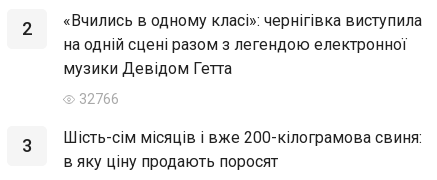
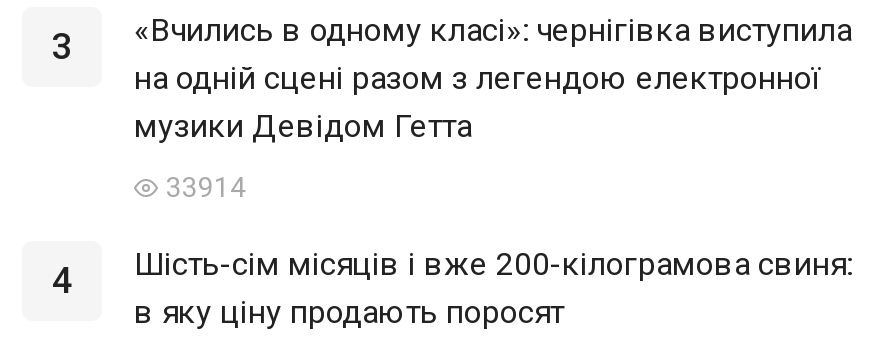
[22,11,422,39] 2 «Вчились в одному класі»: чернігівка виступила -> [52,11,852,68] 3 «Вчились в одному класі»: чернігівка виступила
[79,91,119,107] 32766 -> [166,171,246,203] 33914
[22,128,422,156] 3 Шість-сім місяців і вже 200-кілограмова свиня: -> [52,245,852,302] 4 Шість-сім місяців і вже 200-кілограмова свиня:

